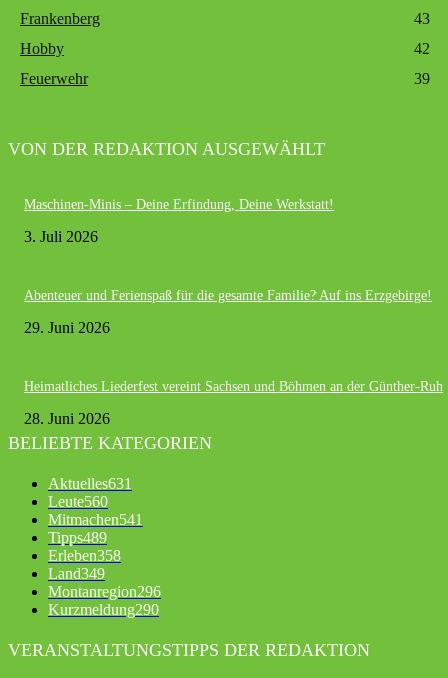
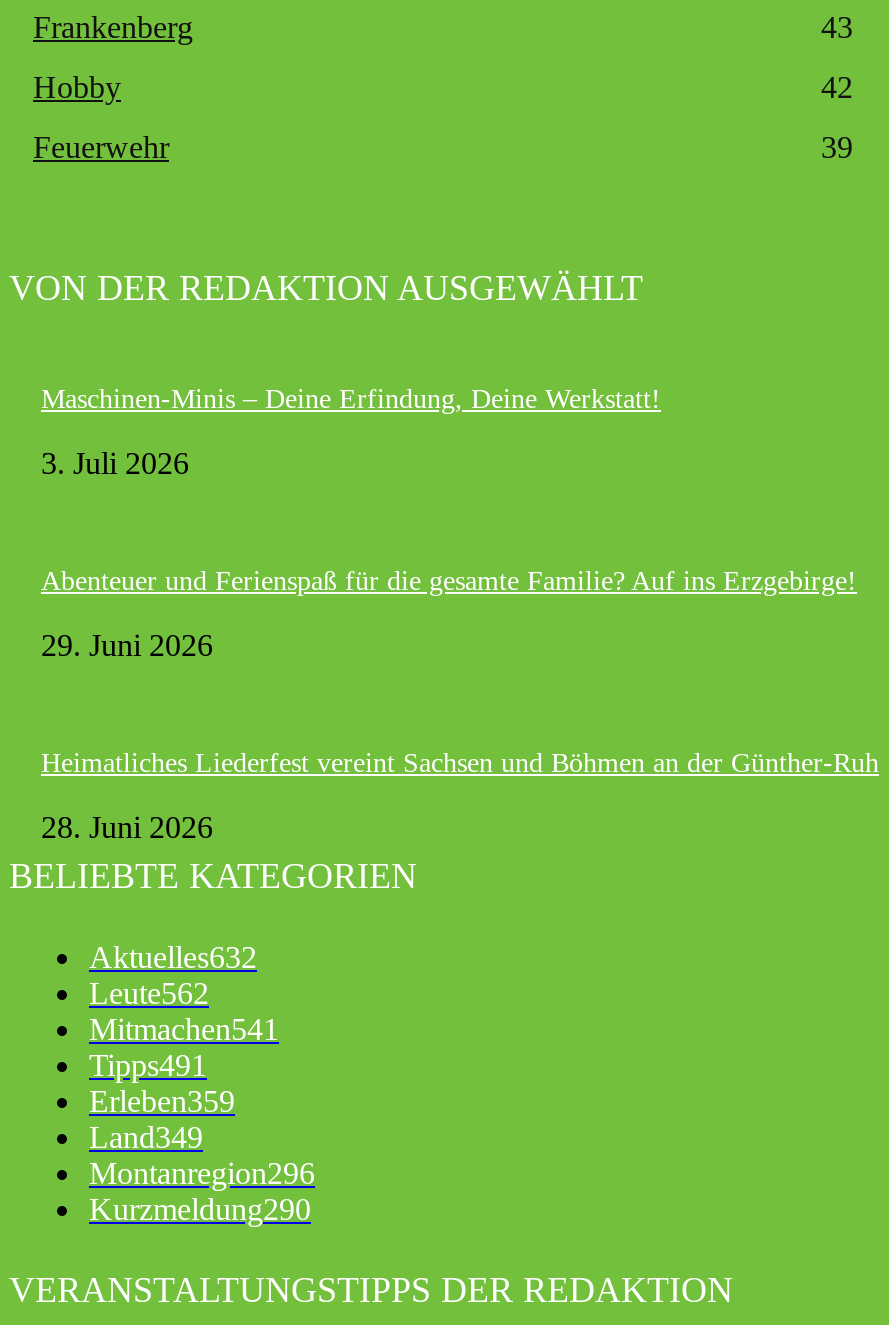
[48,474,132,491] Aktuelles631 -> [89,939,257,973] Aktuelles632
[48,492,108,509] Leute560 -> [89,975,209,1009] Leute562
[48,528,107,545] Tipps489 -> [89,1047,207,1081] Tipps491
[48,546,121,563] Erleben358 -> [89,1083,235,1117] Erleben359

